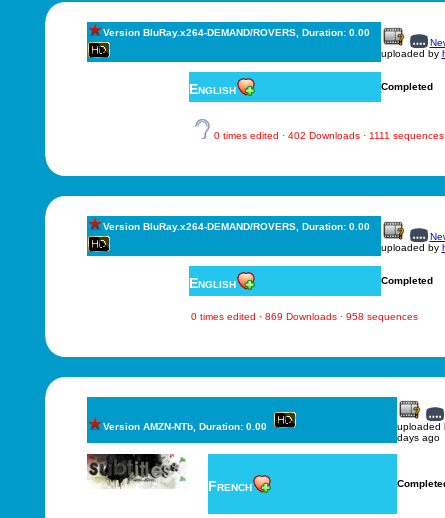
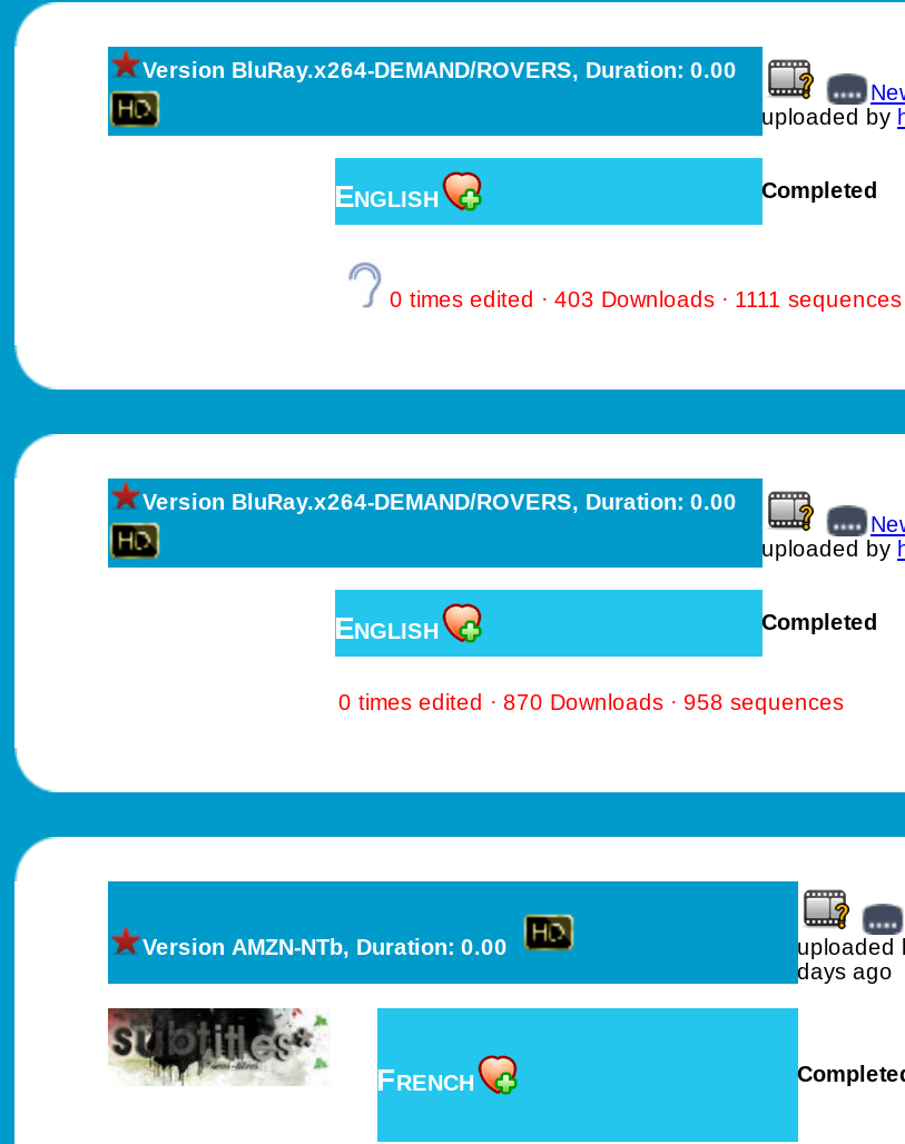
[213,130,443,141] 0 times edited · 402 Downloads · 1111 sequences -> [390,287,902,312] 0 times edited · 403 Downloads · 1111 sequences
[190,311,417,322] 0 times edited · 869 Downloads · 958 sequences -> [338,690,844,714] 0 times edited · 870 Downloads · 958 sequences

